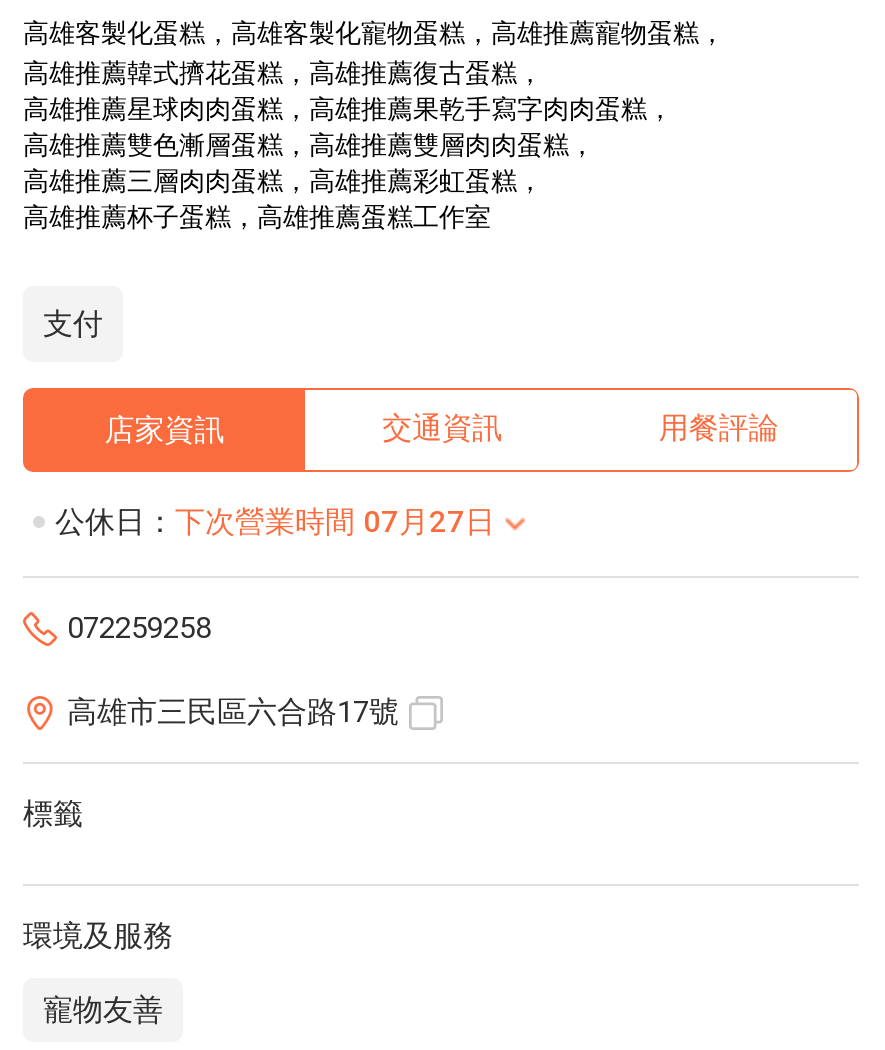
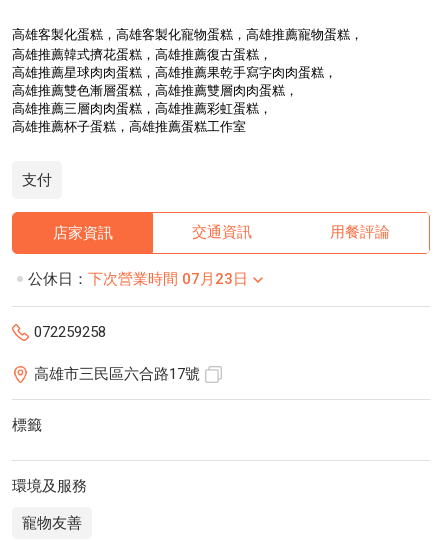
[55,504,495,540] 公休日：下次營業時間 07月27日 -> [28,270,248,288] 公休日：下次營業時間 07月23日

